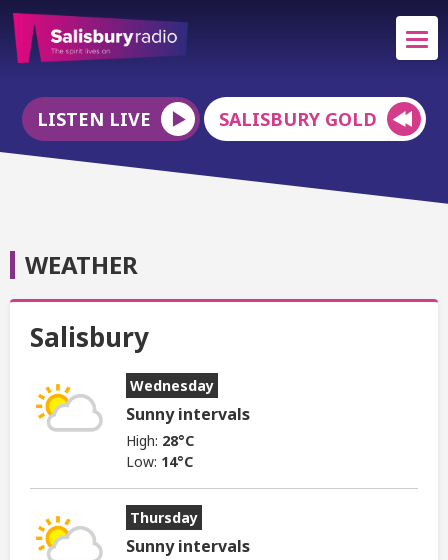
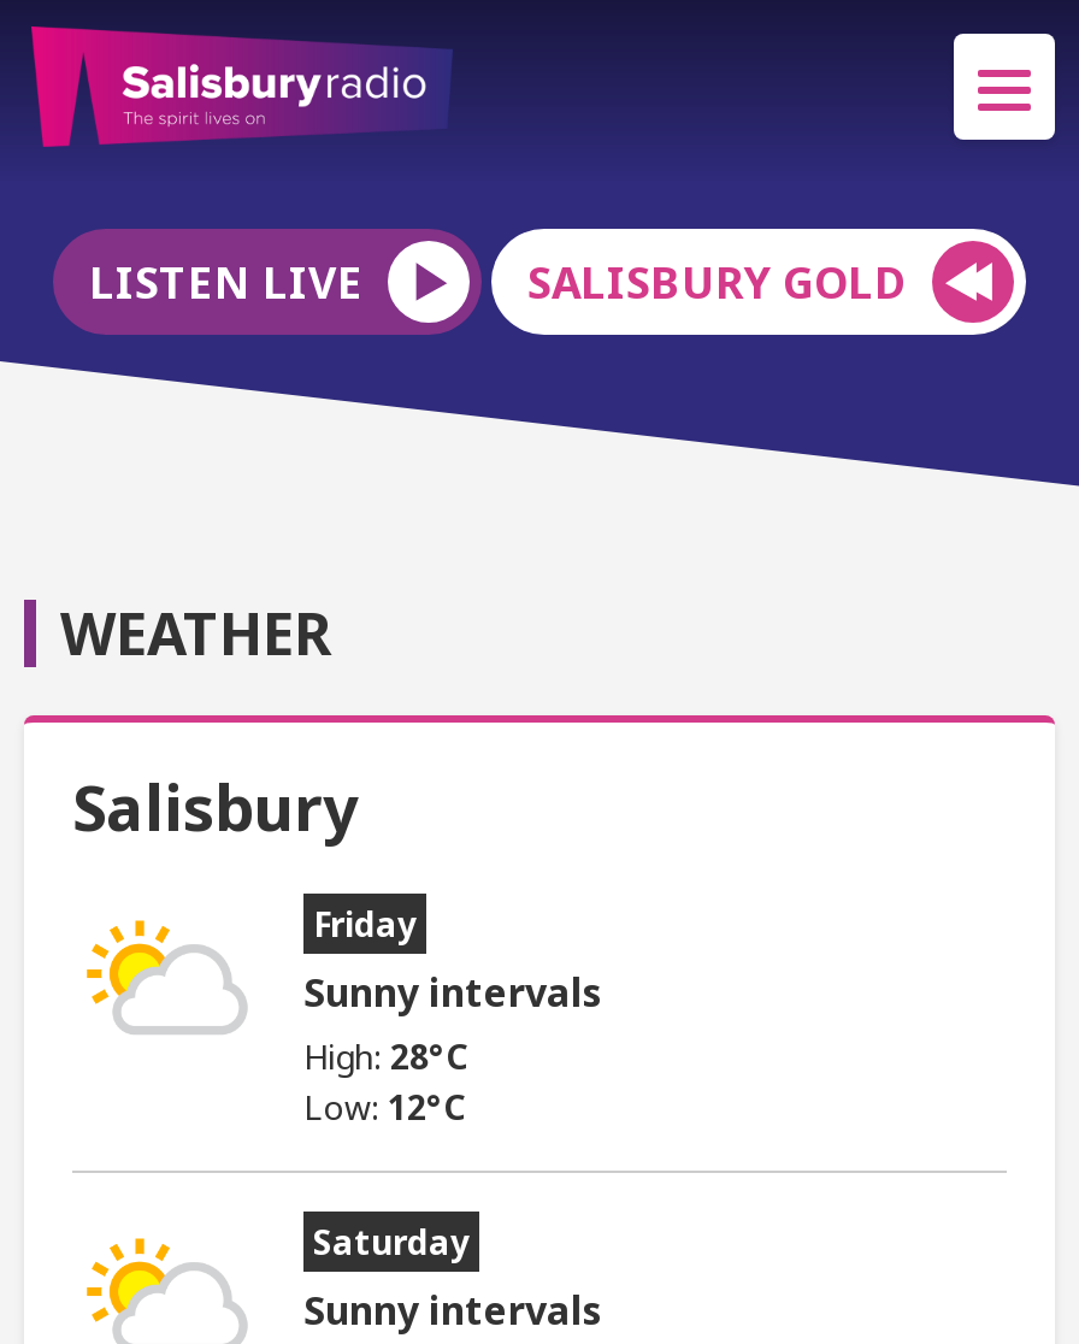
[130,376,214,395] Wednesday -> [313,900,417,946] Friday
[126,452,193,471] Low: 14°C -> [303,1083,465,1129] Low: 12°C
[130,508,198,527] Thursday -> [313,1218,470,1264] Saturday

